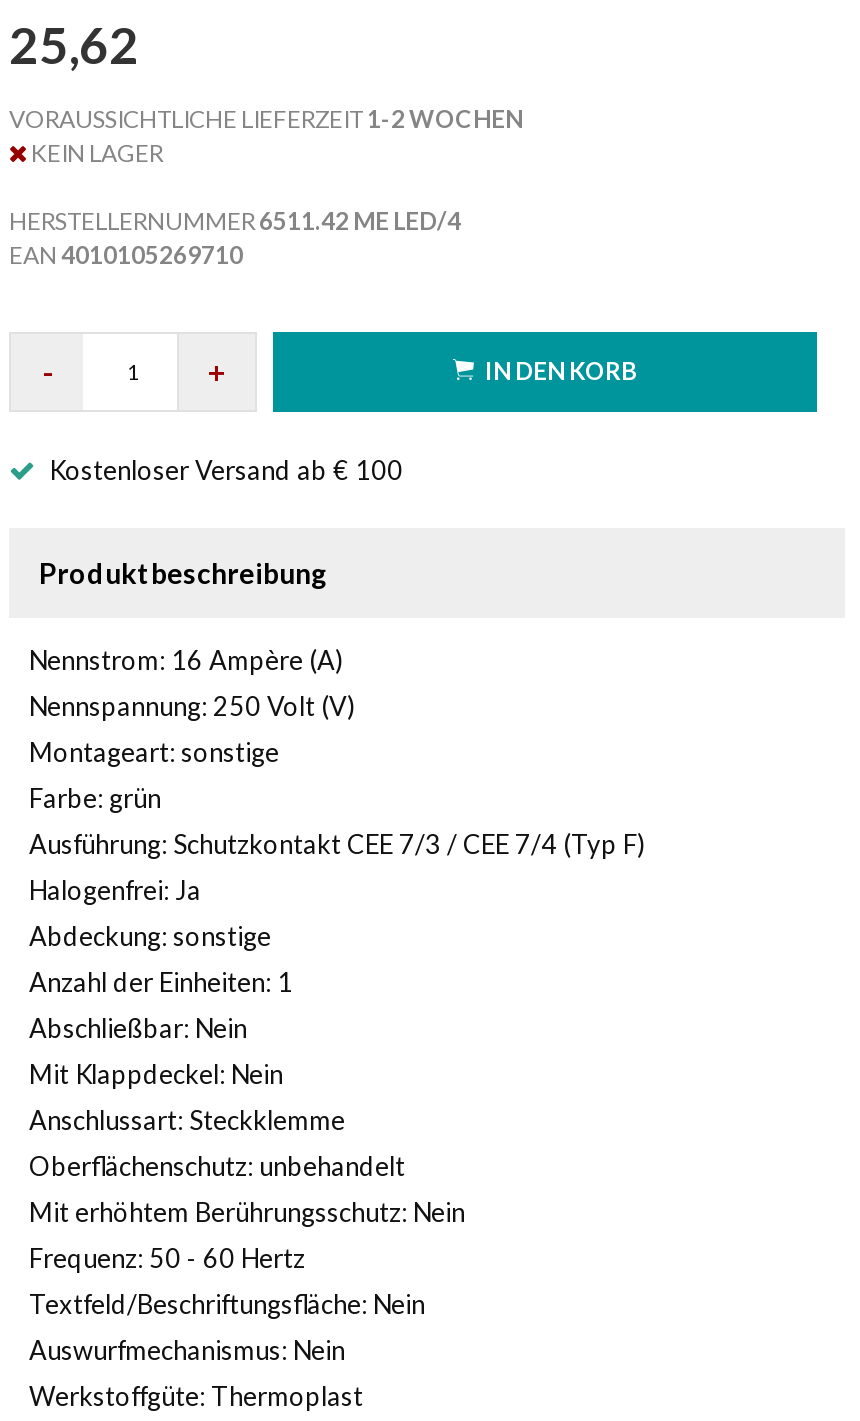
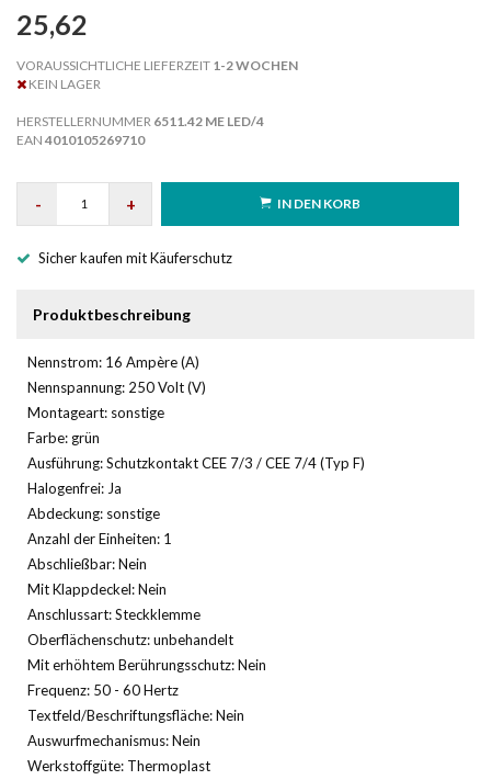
[49,453,403,485] Kostenloser Versand ab € 100 -> [38,249,232,266] Sicher kaufen mit Käuferschutz

